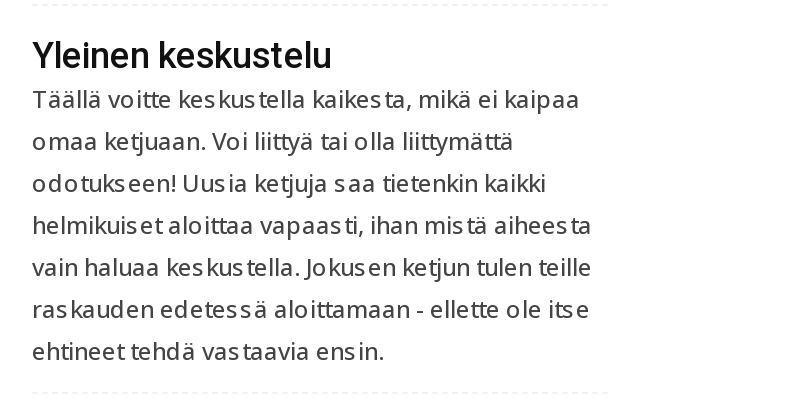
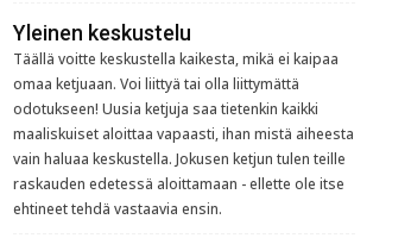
[32,208,592,242] helmikuiset aloittaa vapaasti, ihan mistä aiheesta -> [13,124,354,144] maaliskuiset aloittaa vapaasti, ihan mistä aiheesta

